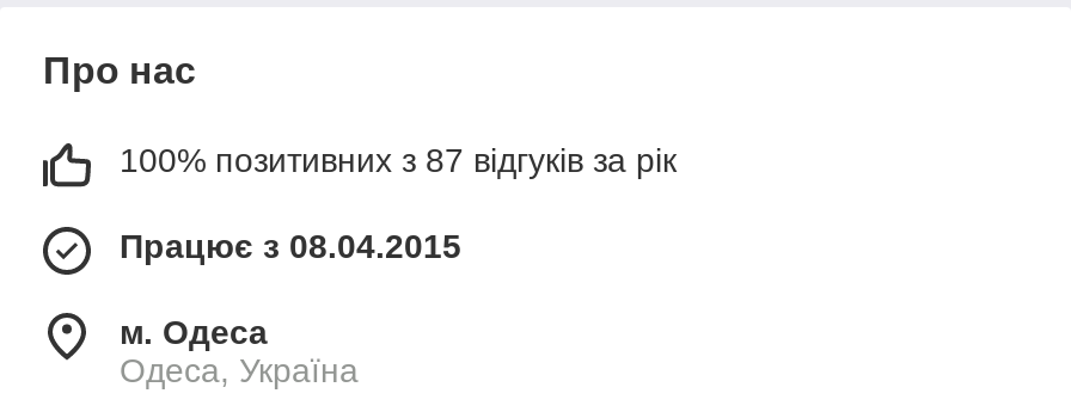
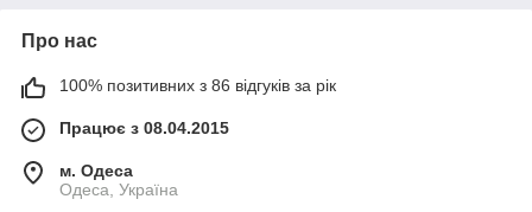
[120,140,677,179] 100% позитивних з 87 відгуків за рік -> [59,76,336,95] 100% позитивних з 86 відгуків за рік

